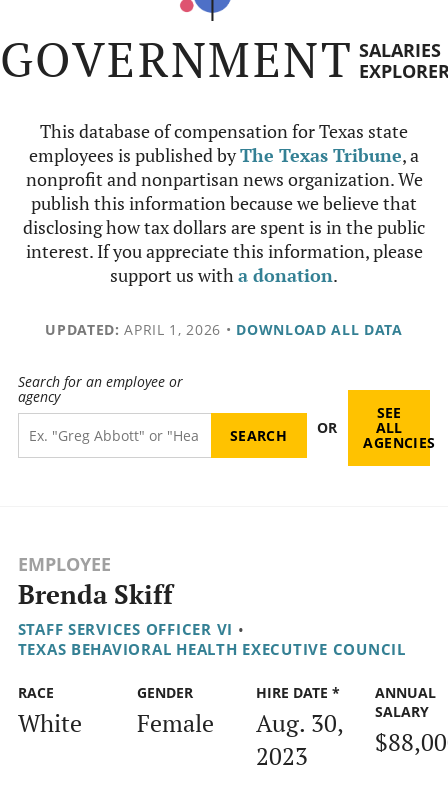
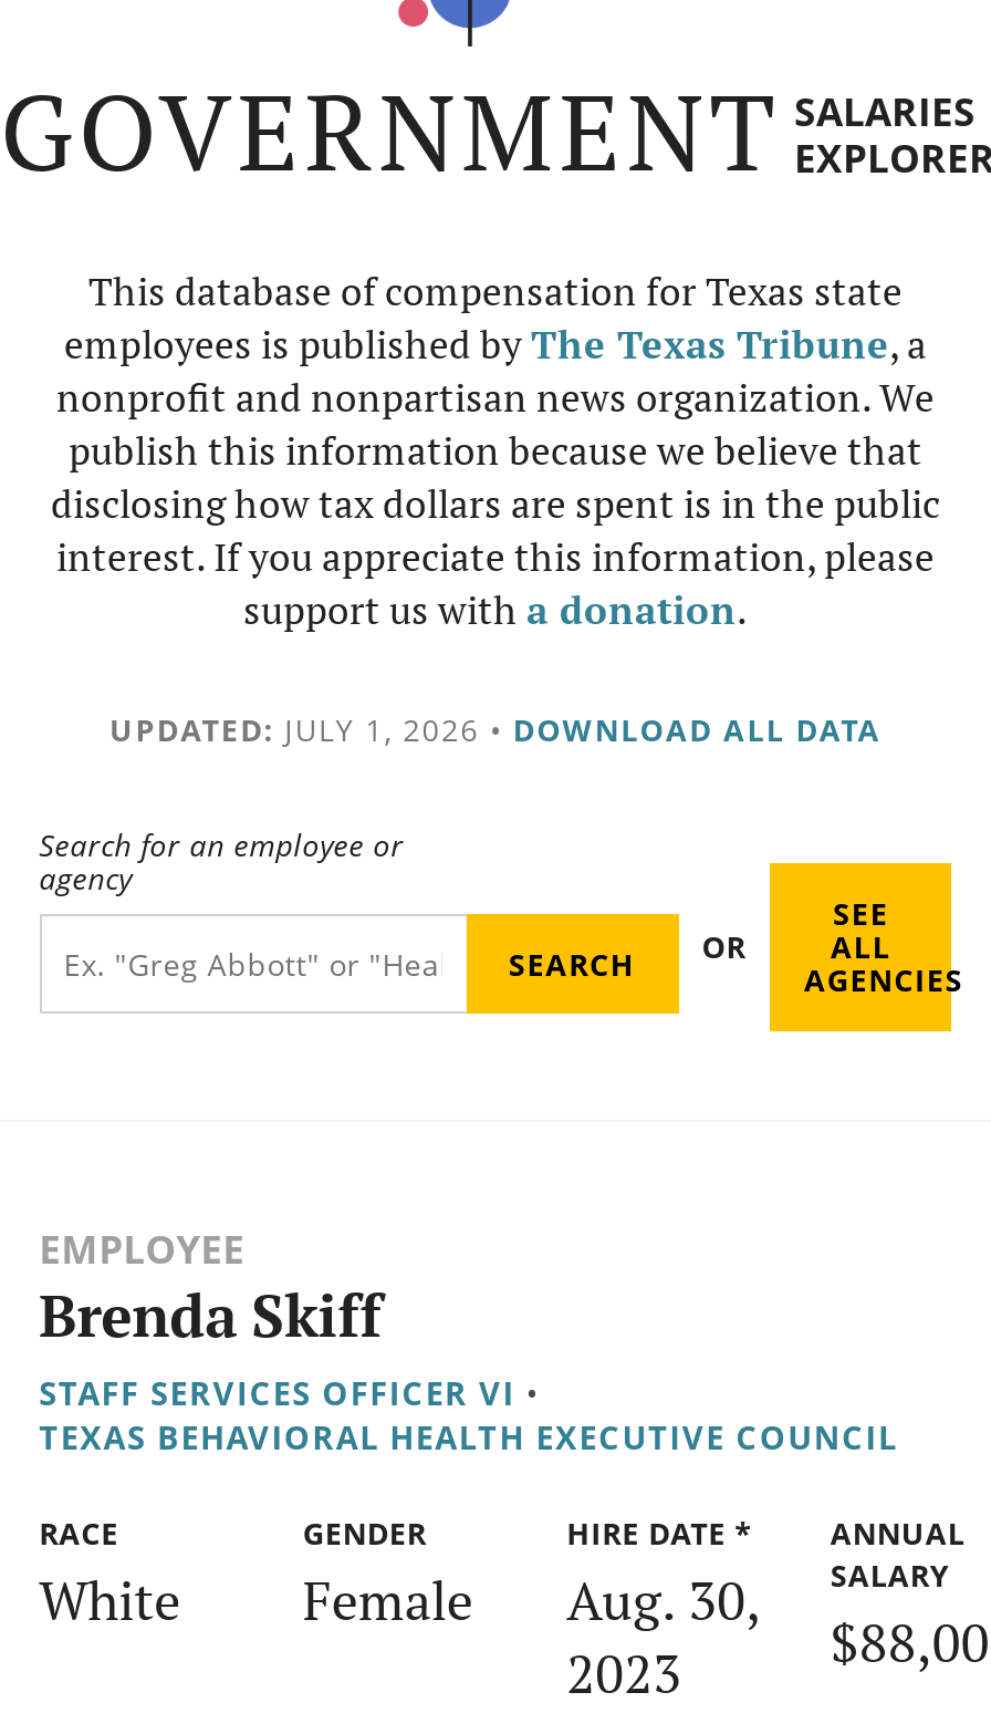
[45,320,403,339] UPDATED: APRIL 1, 2026 • DOWNLOAD ALL DATA -> [109,708,882,750] UPDATED: JULY 1, 2026 • DOWNLOAD ALL DATA

